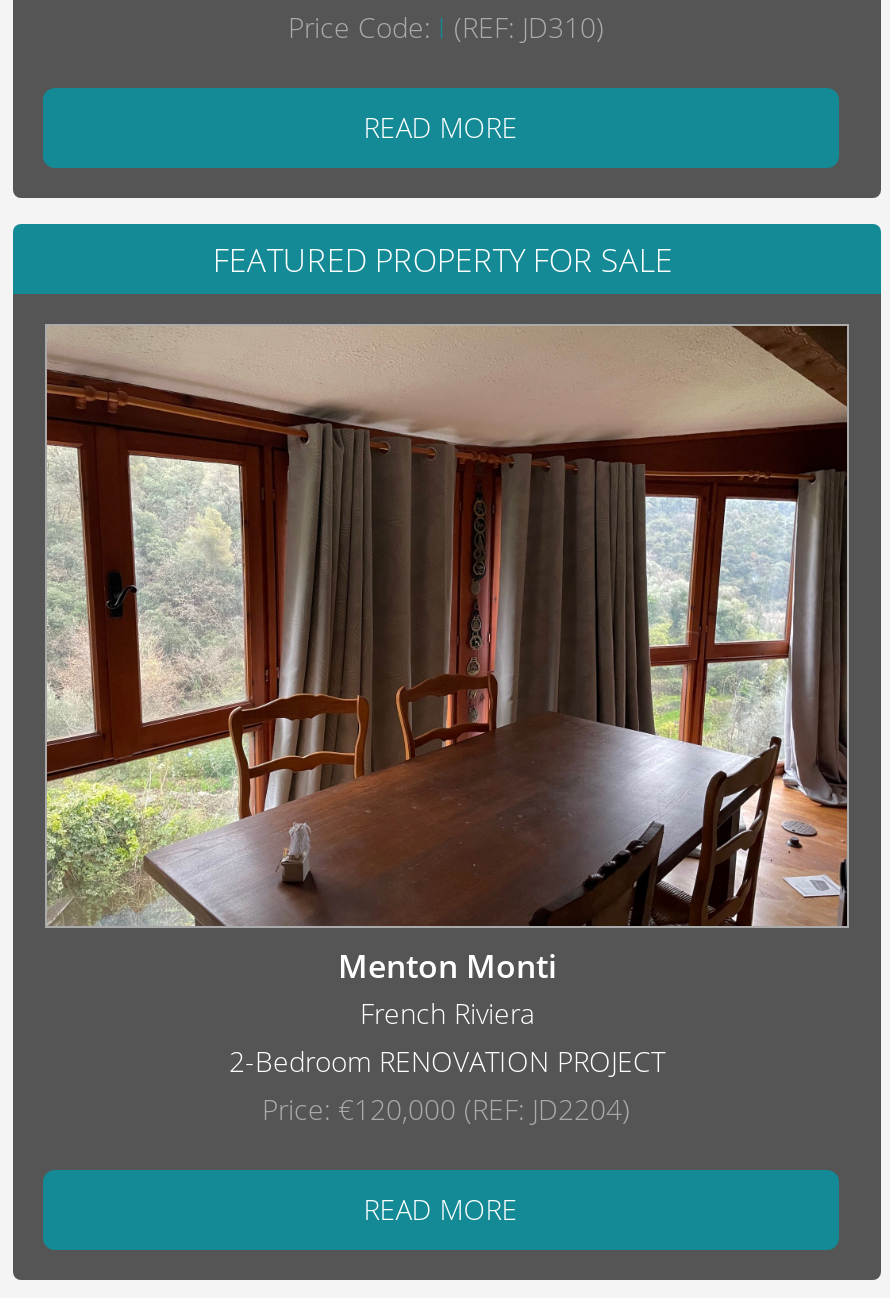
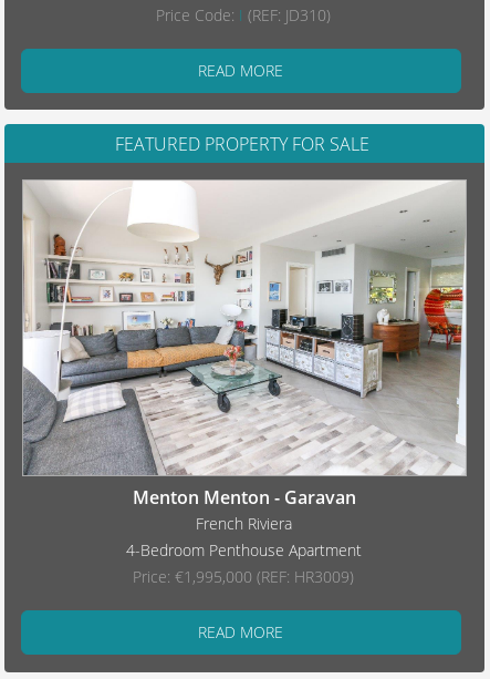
[47,324,849,987] [image] | Menton Monti -> [22,179,467,510] [image] | Menton Menton - Garavan
[229,1041,665,1127] 2-Bedroom RENOVATION PROJECT | Price: €120,000 (REF: JD2204) -> [127,540,362,587] 4-Bedroom Penthouse Apartment | Price: €1,995,000 (REF: HR3009)

